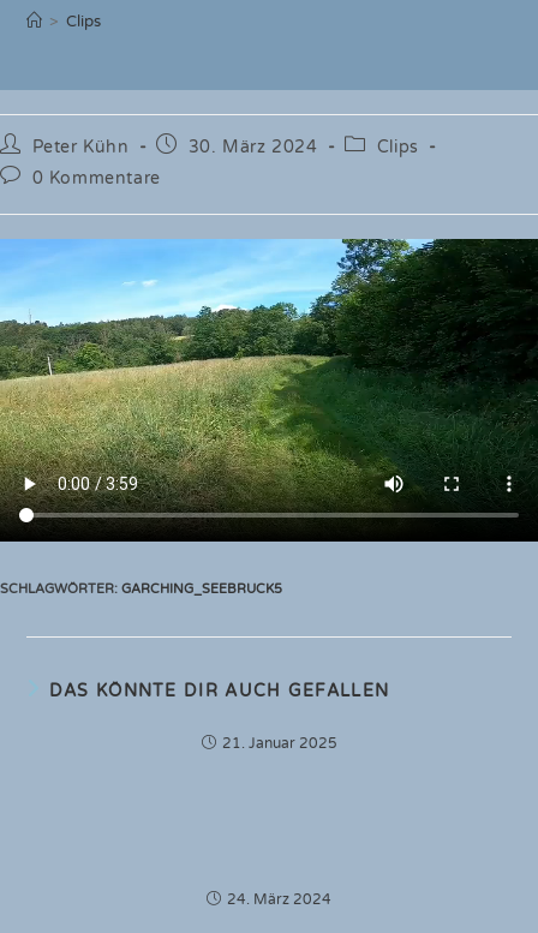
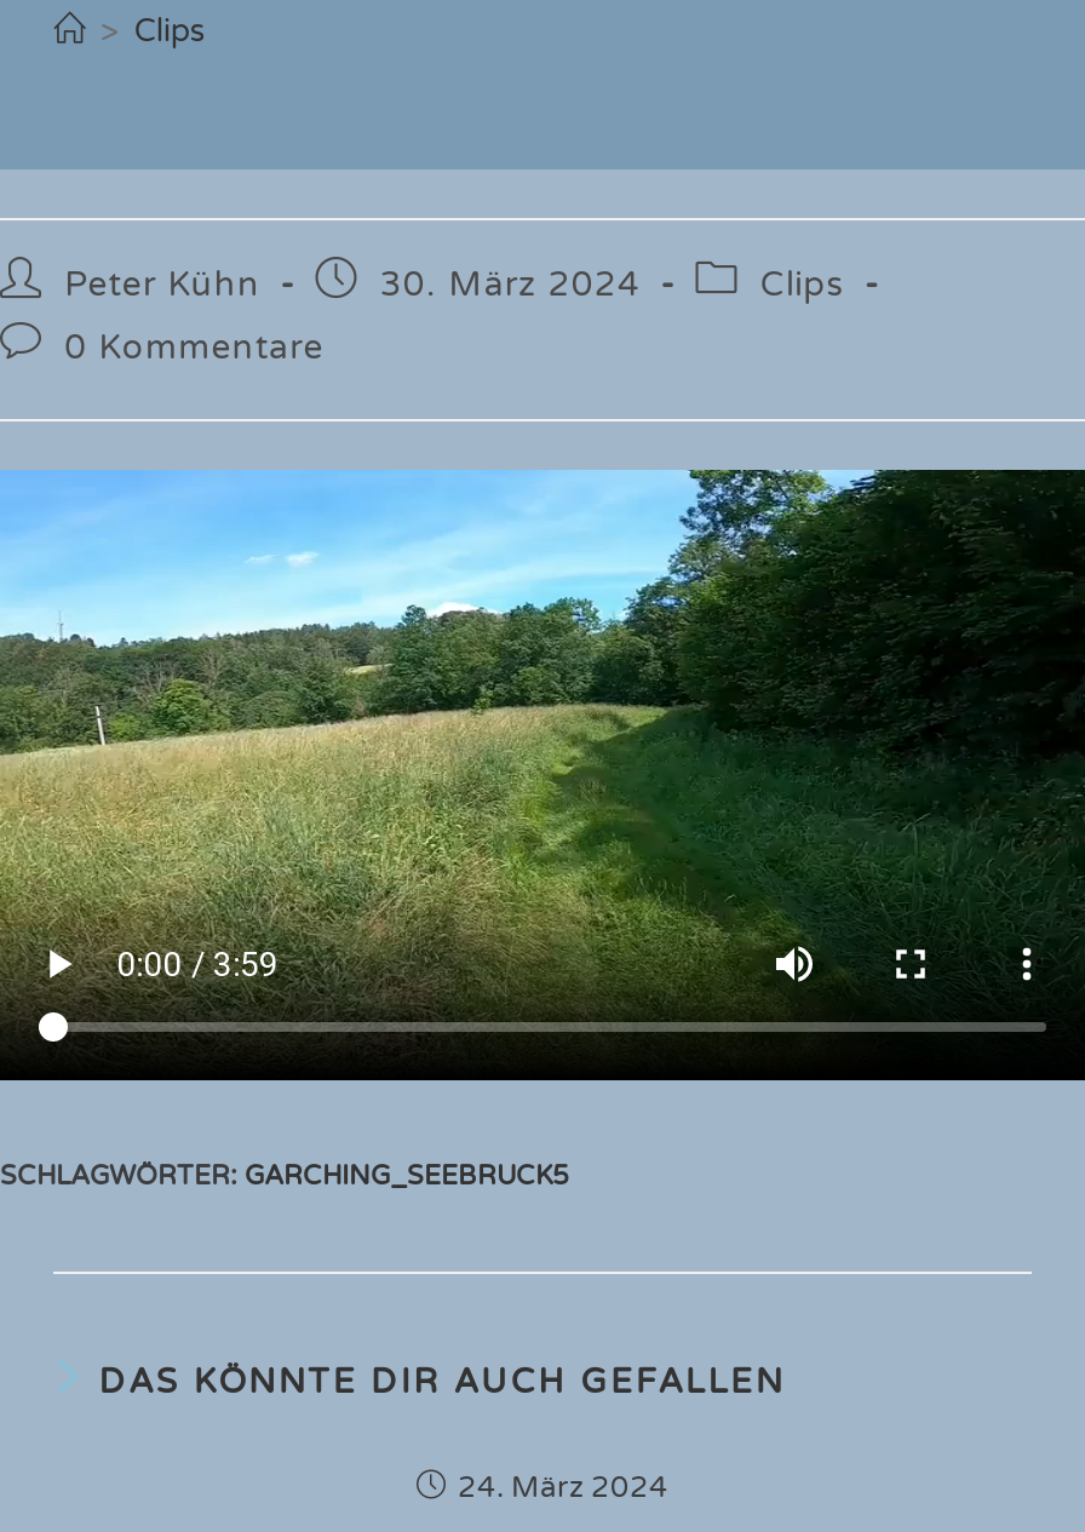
[222,735,337,752] 21. Januar 2025 -> none

